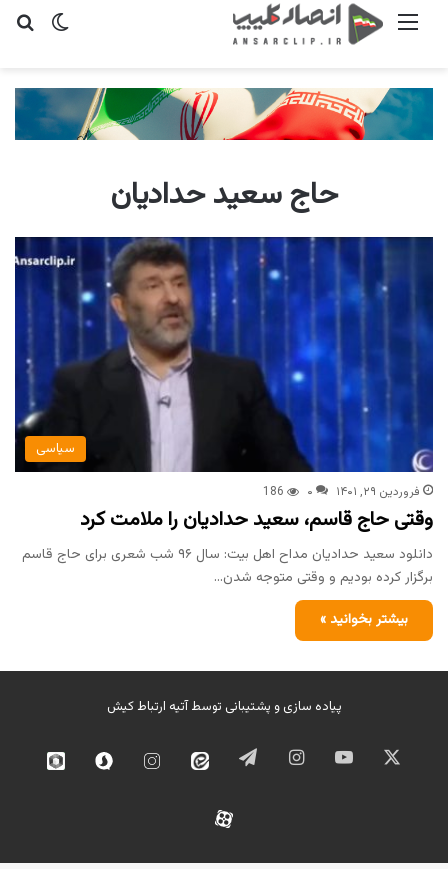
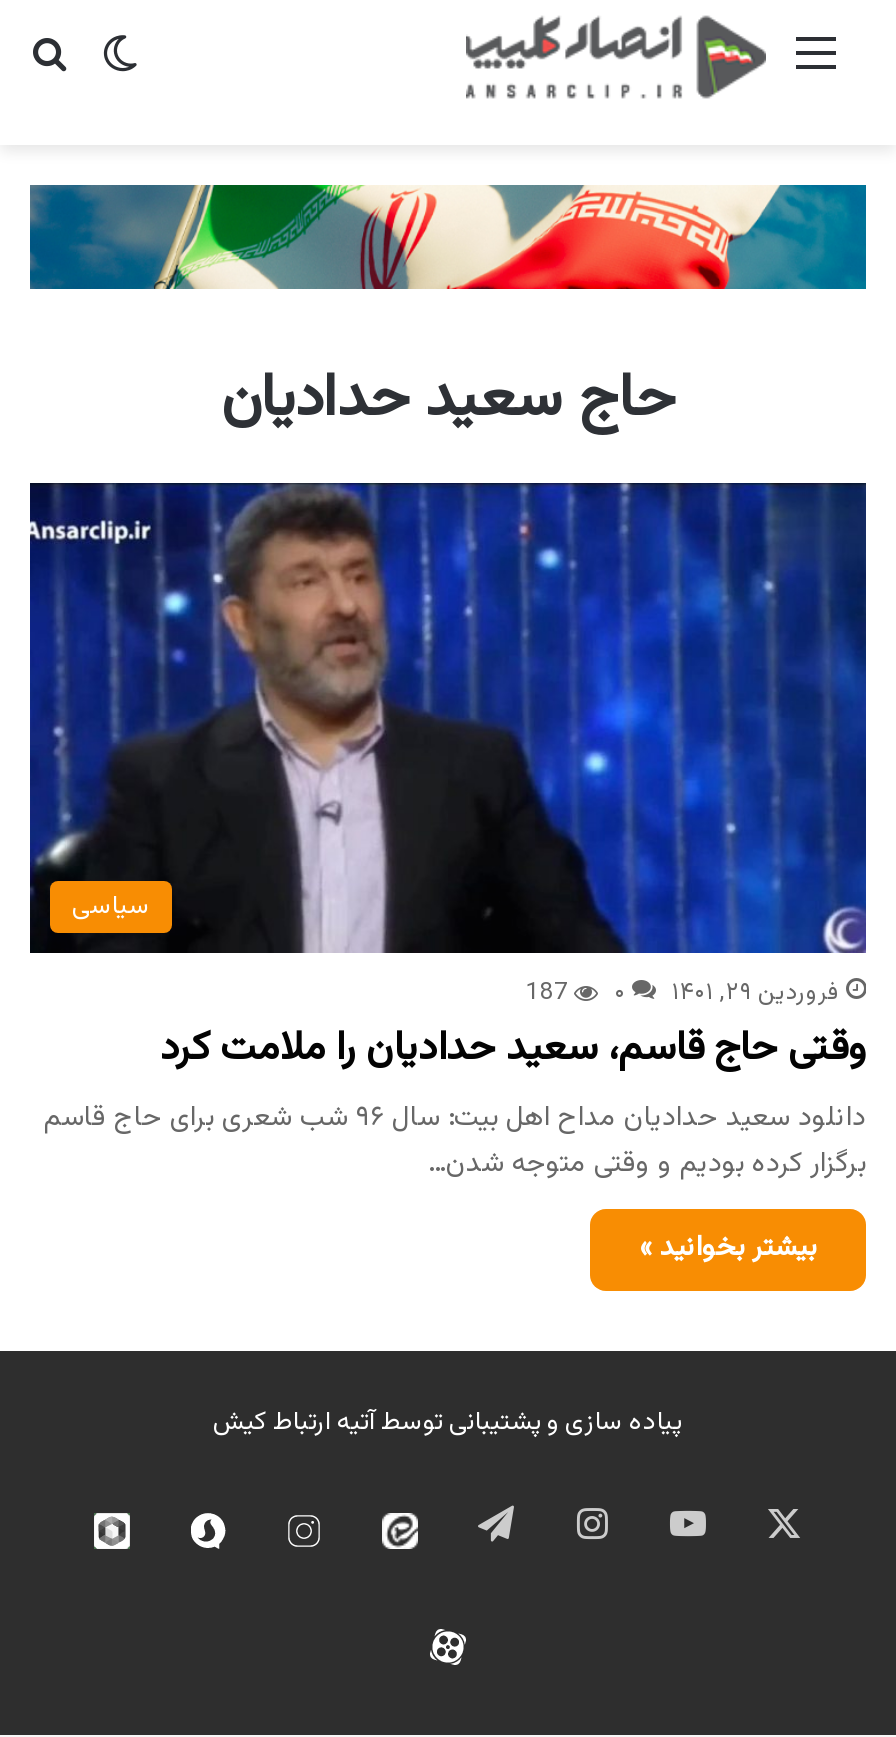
[263,483,284,501] 186 -> [526,975,568,1011] 187

